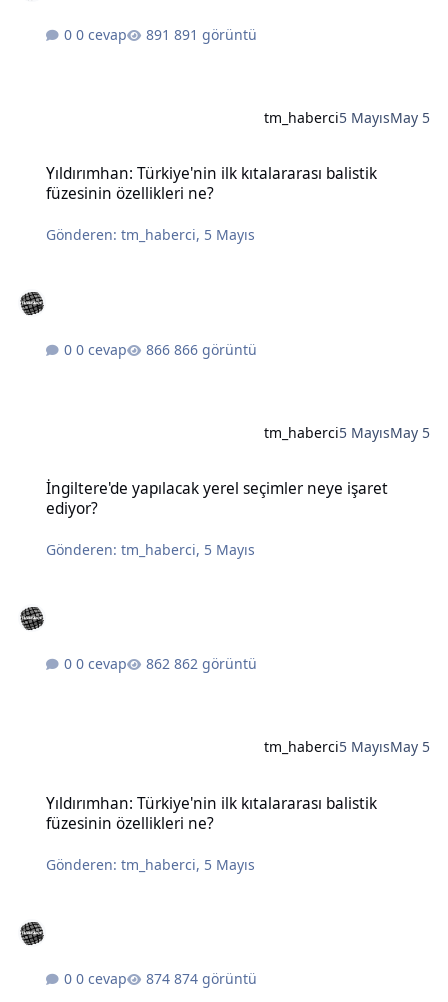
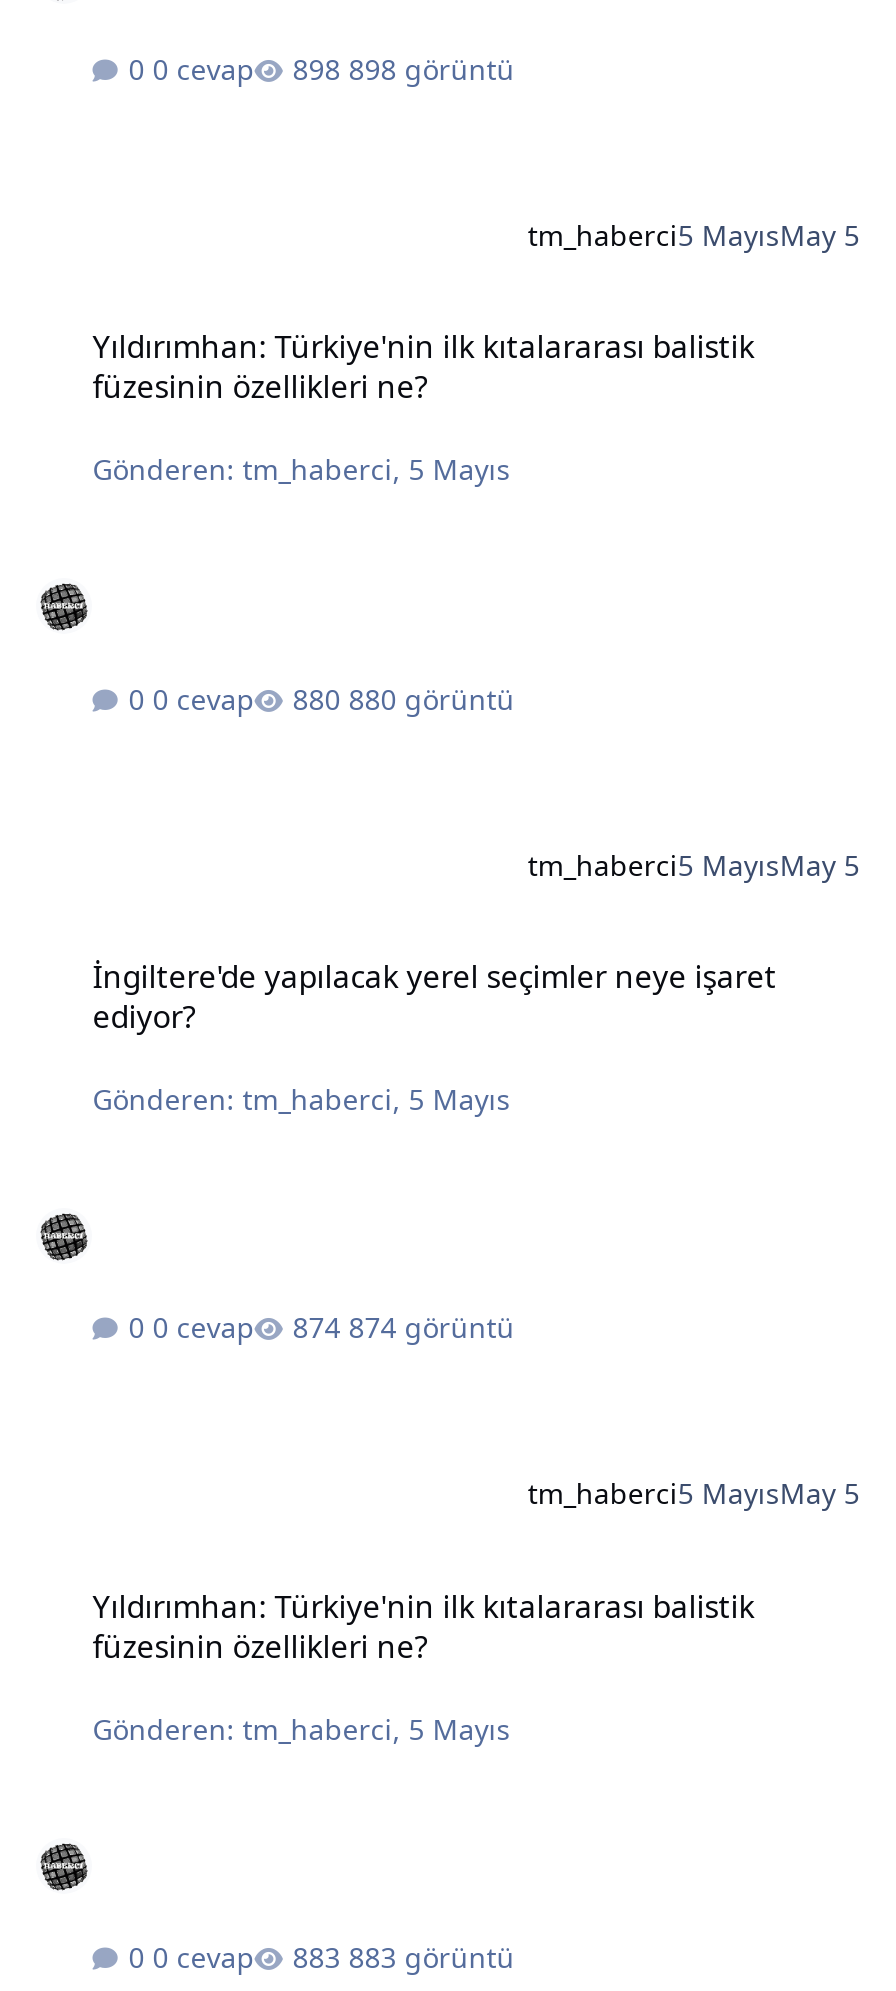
[174,25,257,44] 891 görüntü -> [348,49,514,87] 898 görüntü
[174,339,257,358] 866 görüntü -> [348,679,514,717] 880 görüntü
[174,654,257,673] 862 görüntü -> [348,1309,514,1347] 874 görüntü
[174,969,257,988] 874 görüntü -> [348,1939,514,1977] 883 görüntü

